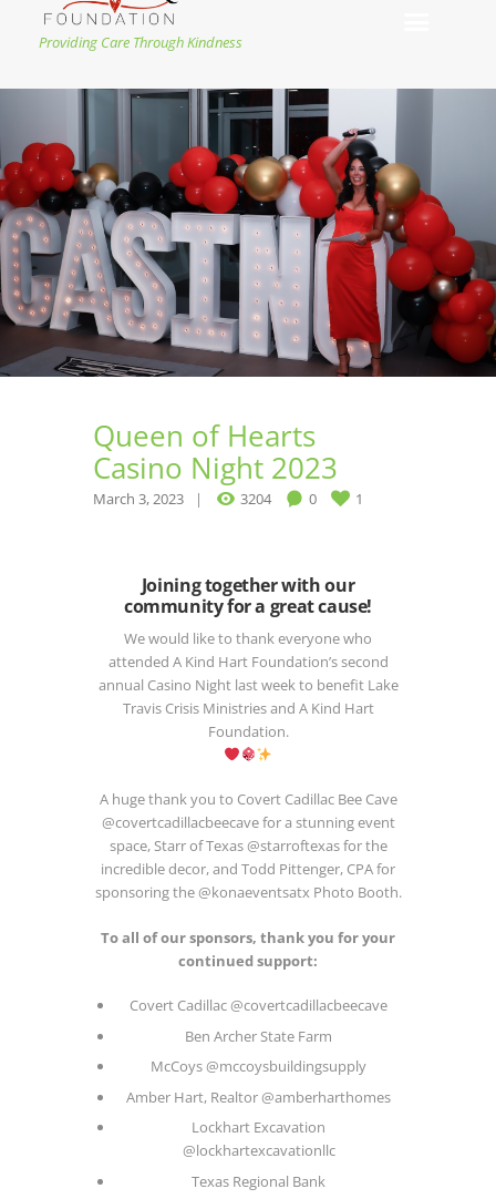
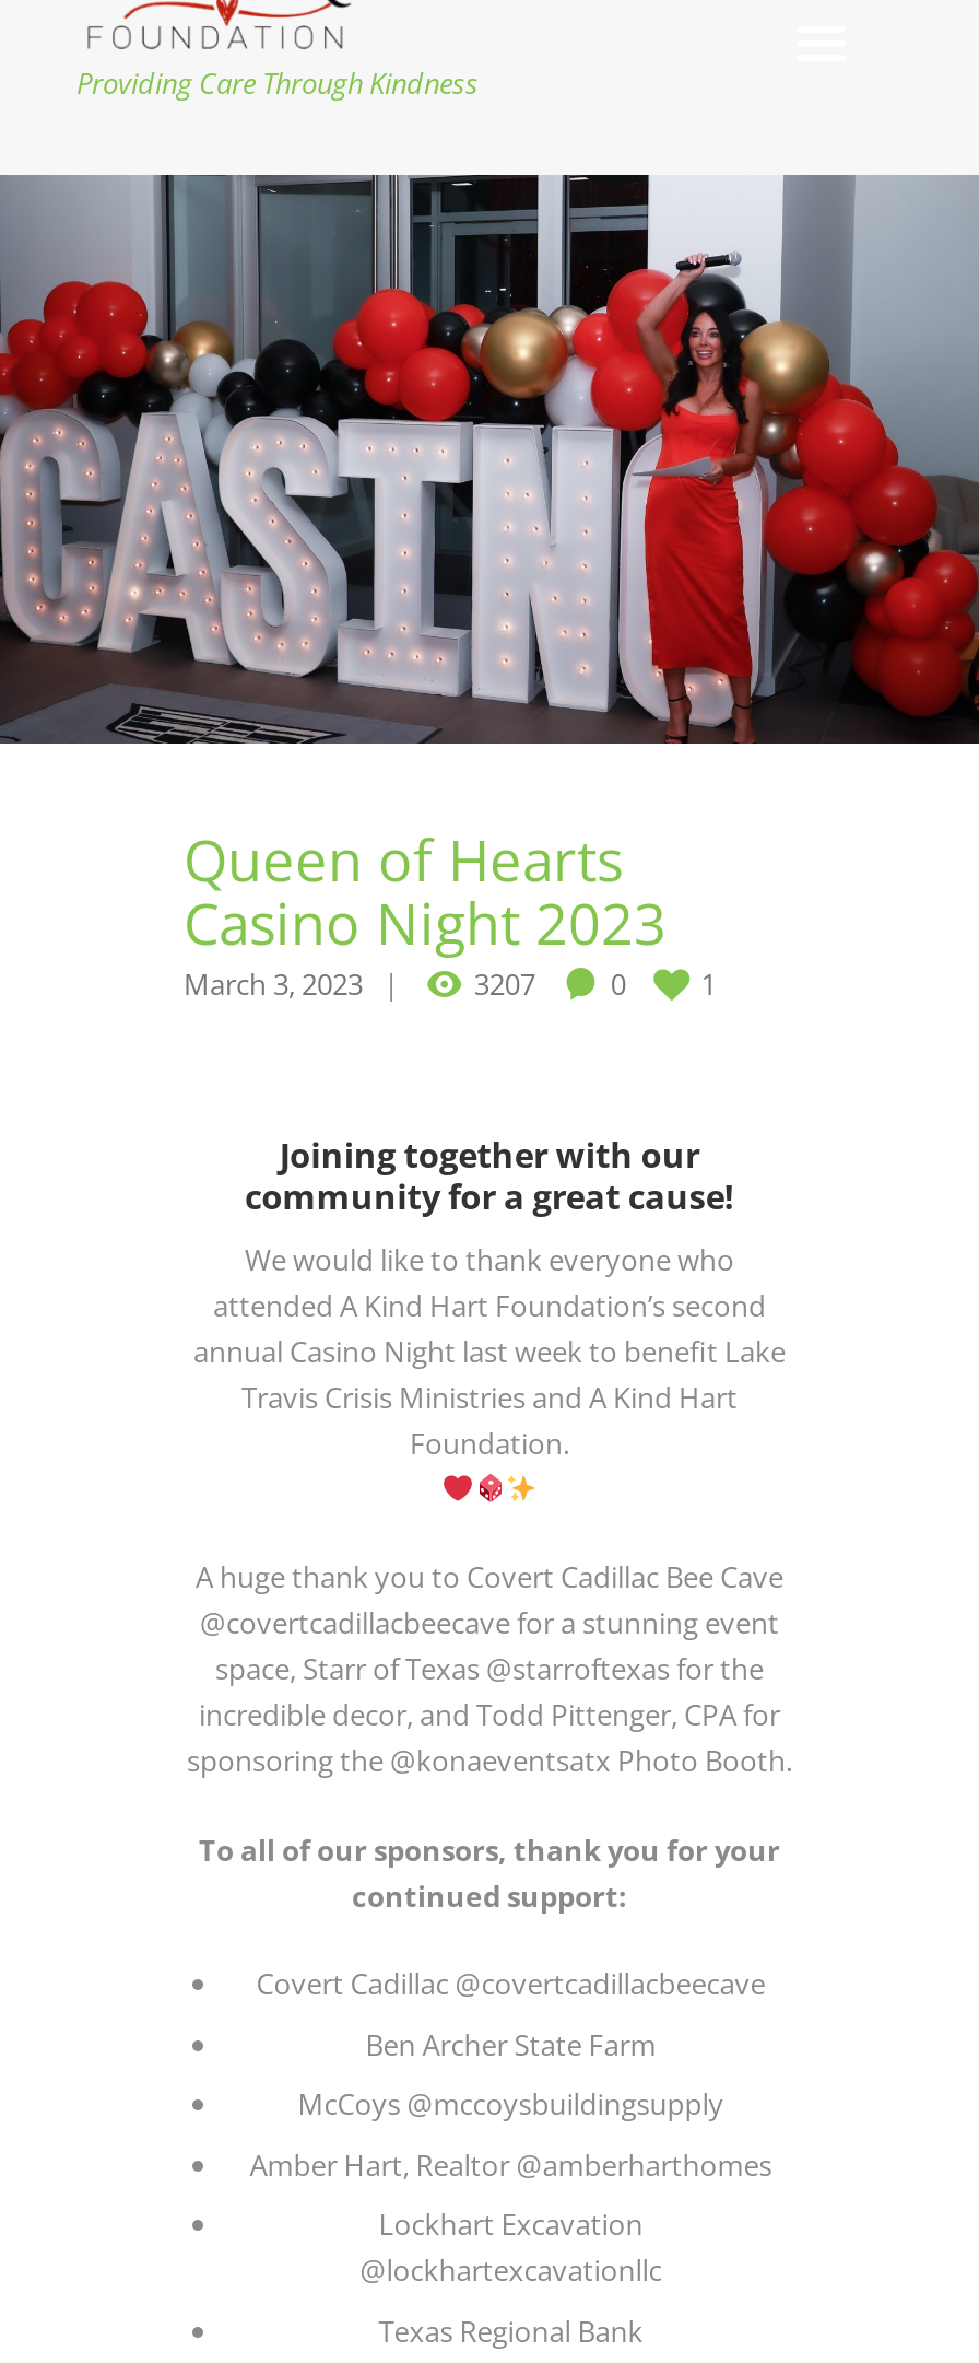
[240,489,363,509] 3204 0 1 -> [474,966,716,1005] 3207 0 1

